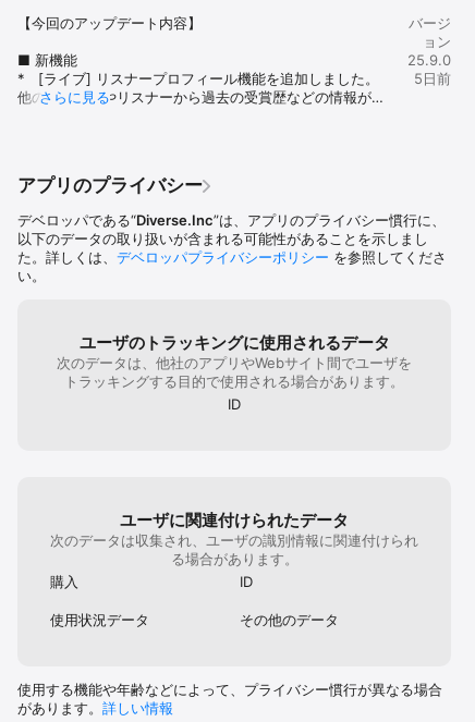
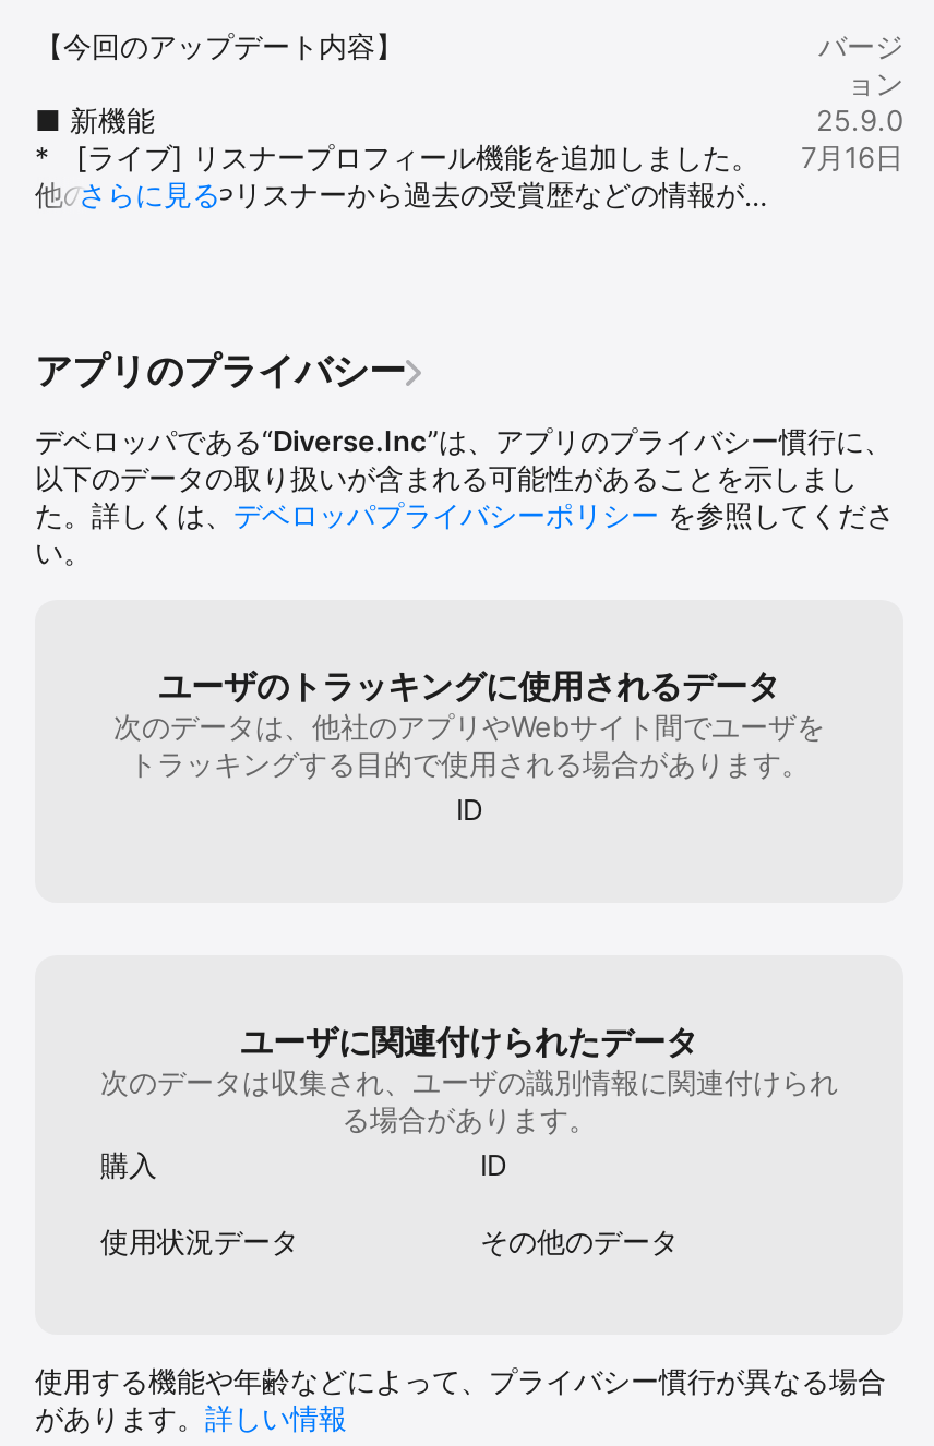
[414,70,451,87] 5日前 -> [801,140,903,175] 7月16日

